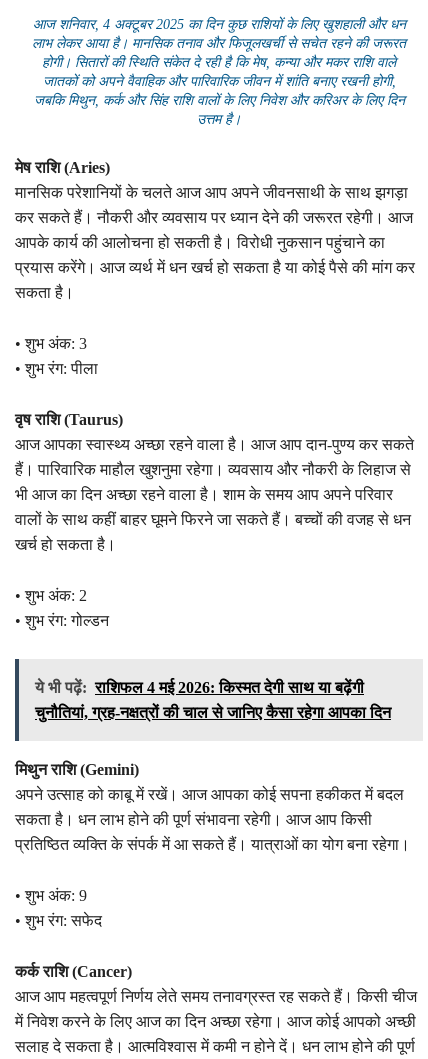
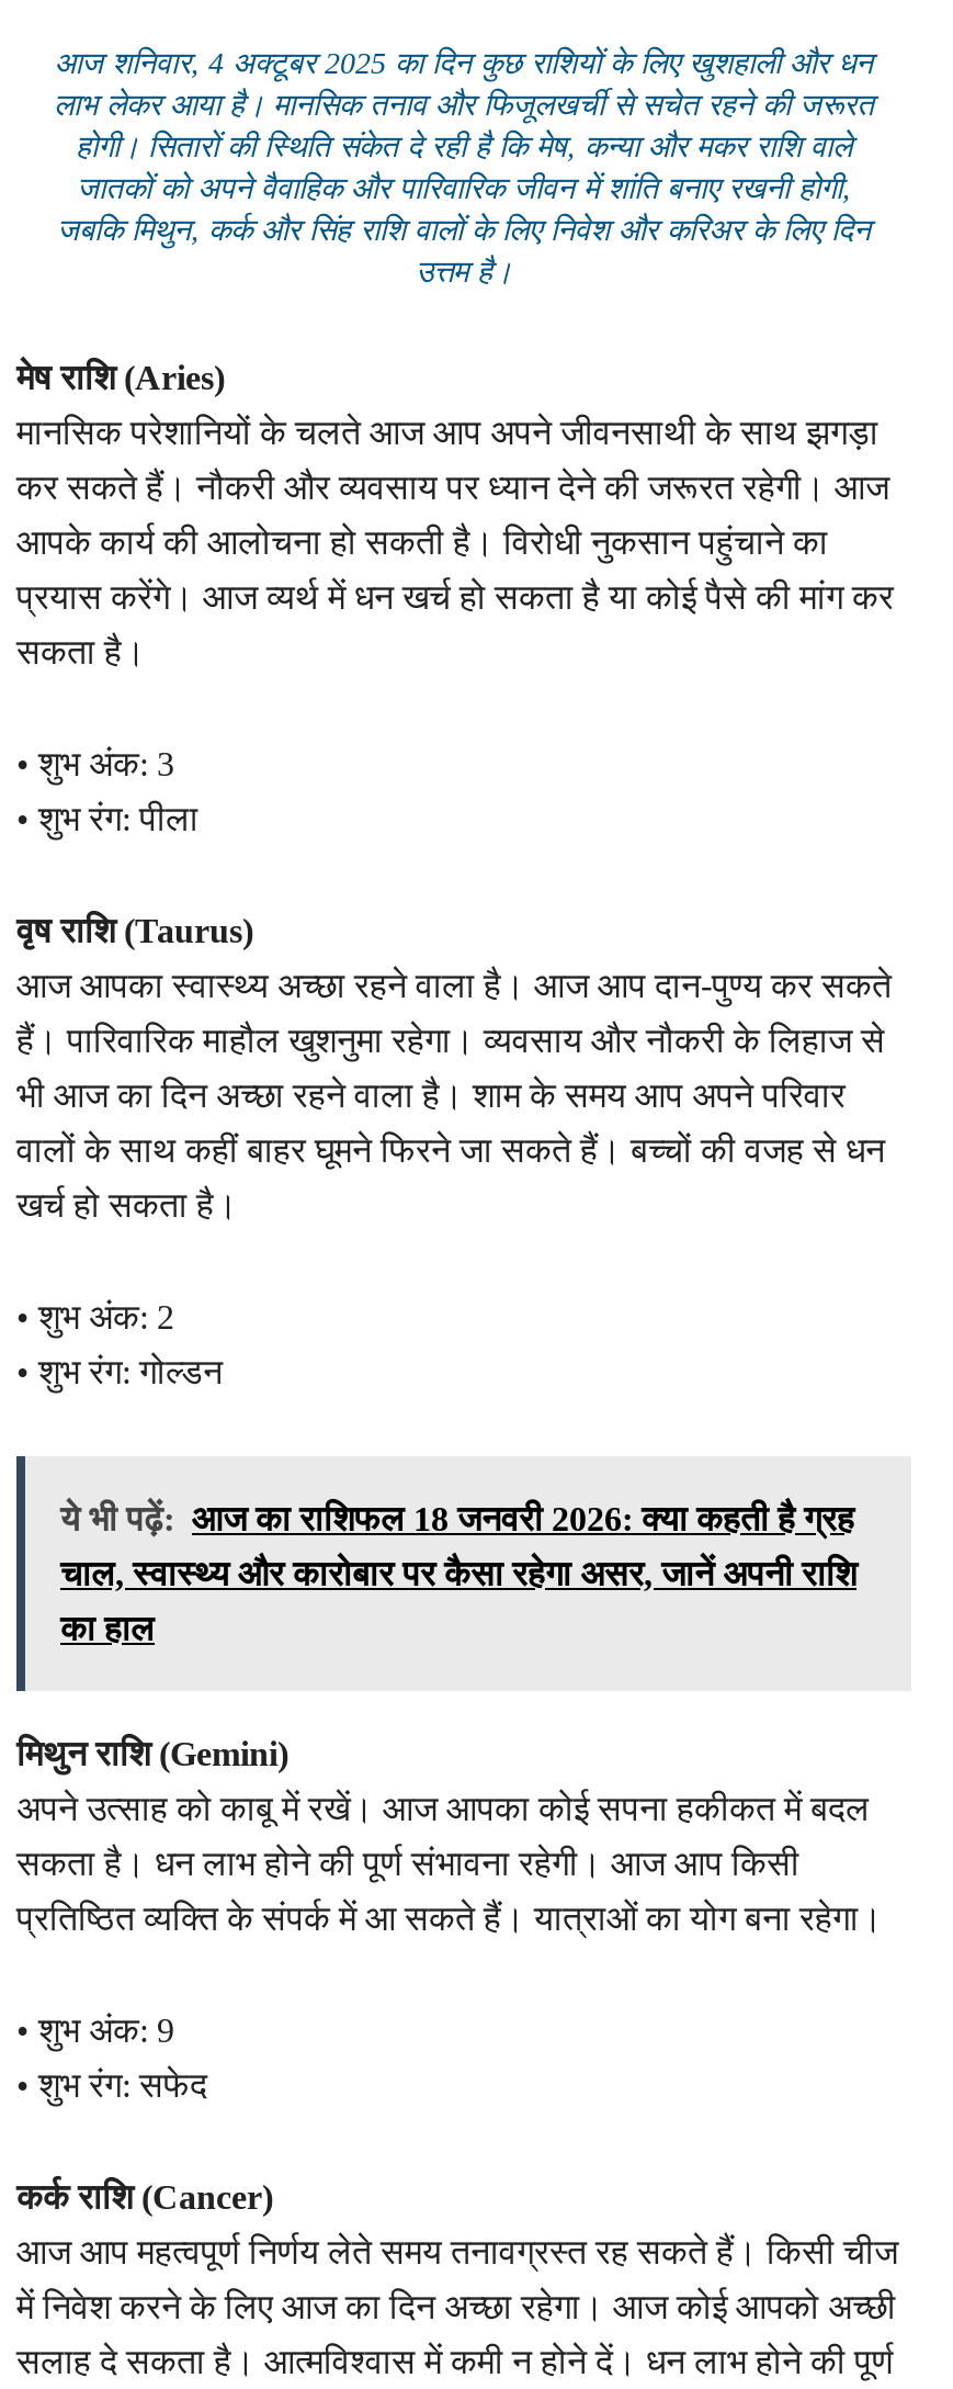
[35,679,391,721] ये भी पढ़ें: राशिफल 4 मई 2026: किस्मत देगी साथ या बढ़ेंगी | चुनौतियां, ग्रह-नक्षत्रों की चाल से जानिए कैसा रहेगा आपका दिन -> [60,1500,856,1647] ये भी पढ़ें: आज का राशिफल 18 जनवरी 2026: क्या कहती है ग्रह | चाल, स्वास्थ्य और कारोबार पर कैसा रहेगा असर, जानें अपनी राशि | का हाल

